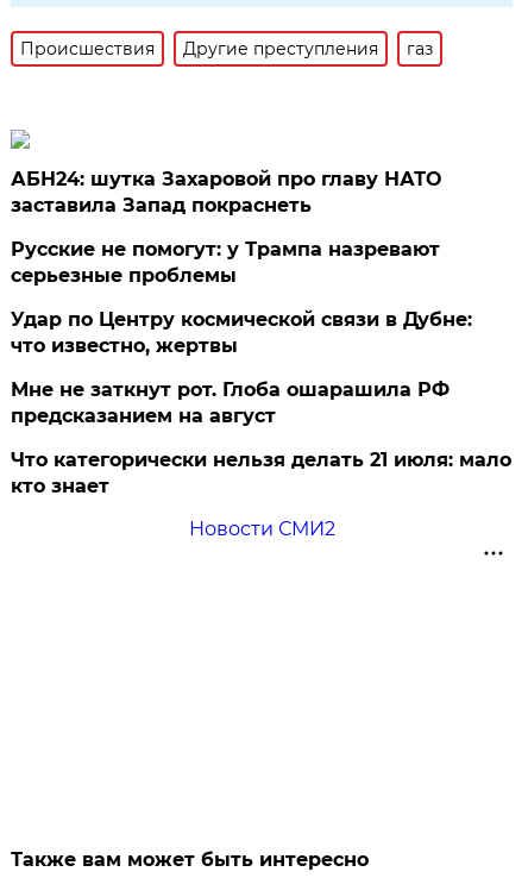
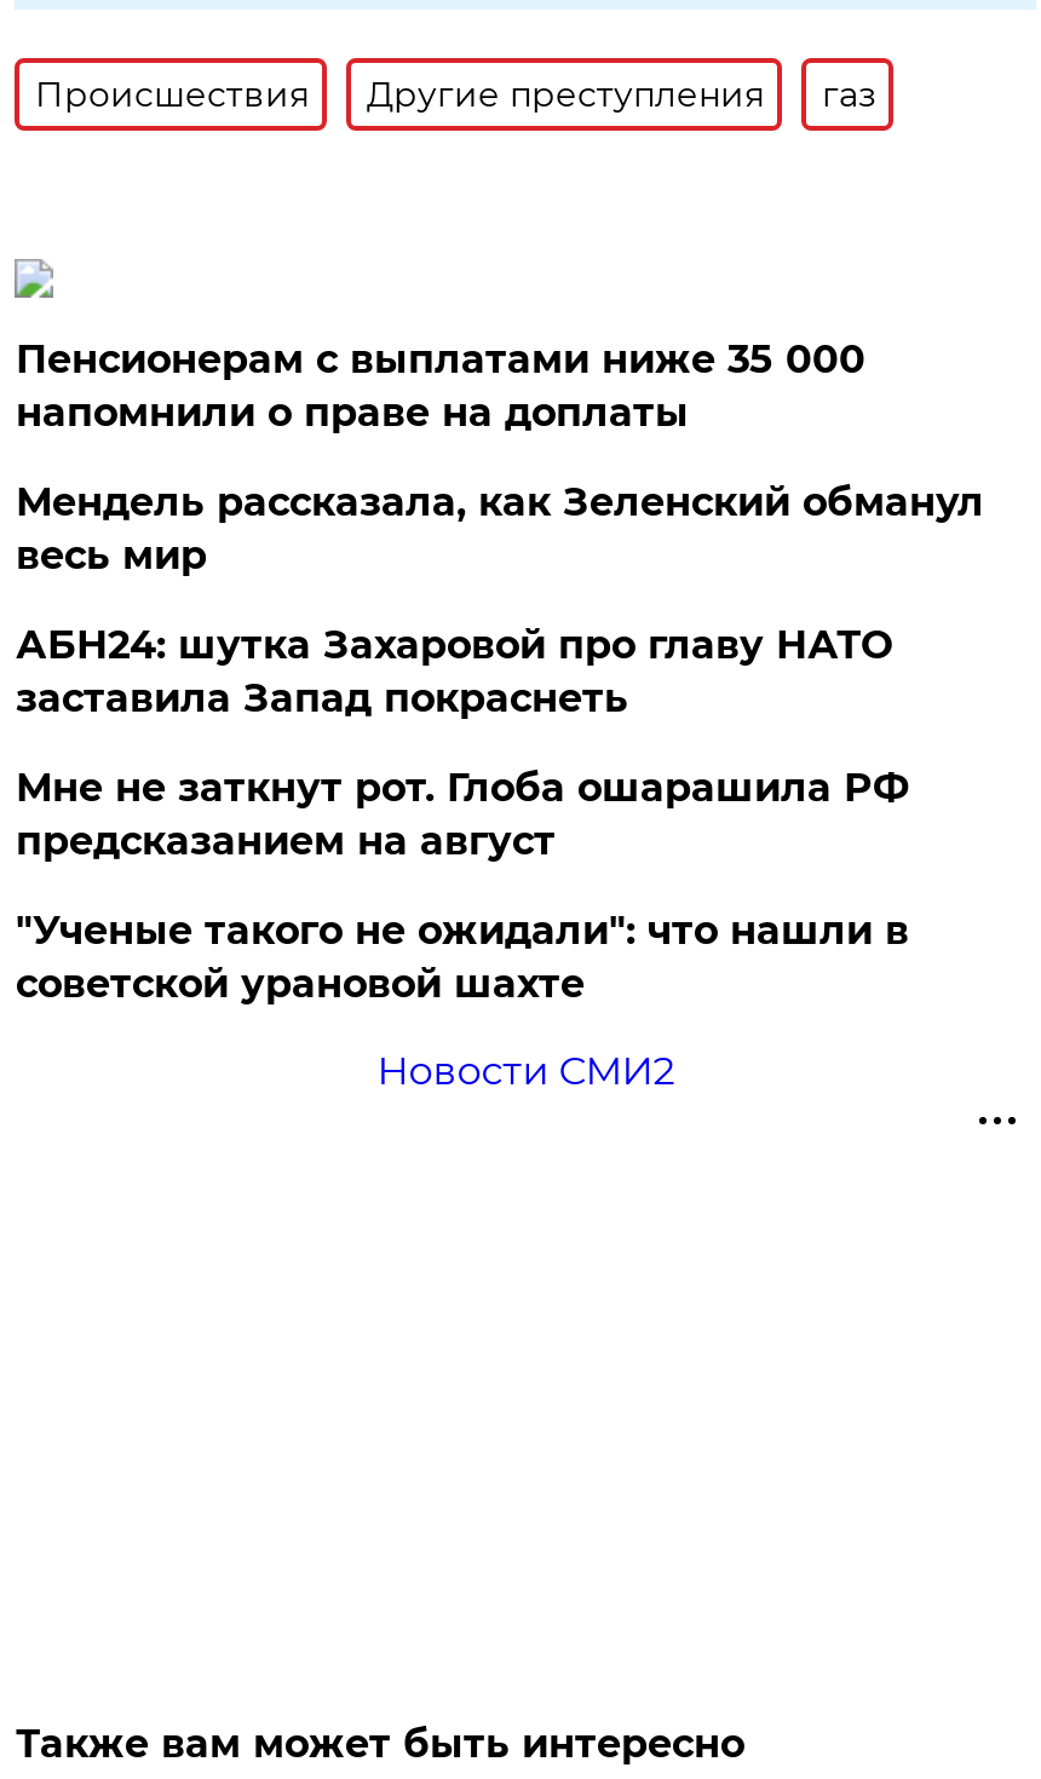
none -> [15,337,984,579] Пенсионерам с выплатами ниже 35 000 | напомнили о праве на доплаты | Мендель рассказала, как Зеленский обманул | весь мир
moved [11,168,442,217] -> [15,622,892,722]: АБН24: шутка Захаровой про главу НАТО | заставила Запад покраснеть
[11,238,473,357] Русские не помогут: у Трампа назревают | серьезные проблемы | Удар по Центру космической связи в Дубне: | что известно, жертвы -> none
[11,449,512,497] Что категорически нельзя делать 21 июля: мало | кто знает -> [15,908,909,1007] "Ученые такого не ожидали": что нашли в | советской урановой шахте

